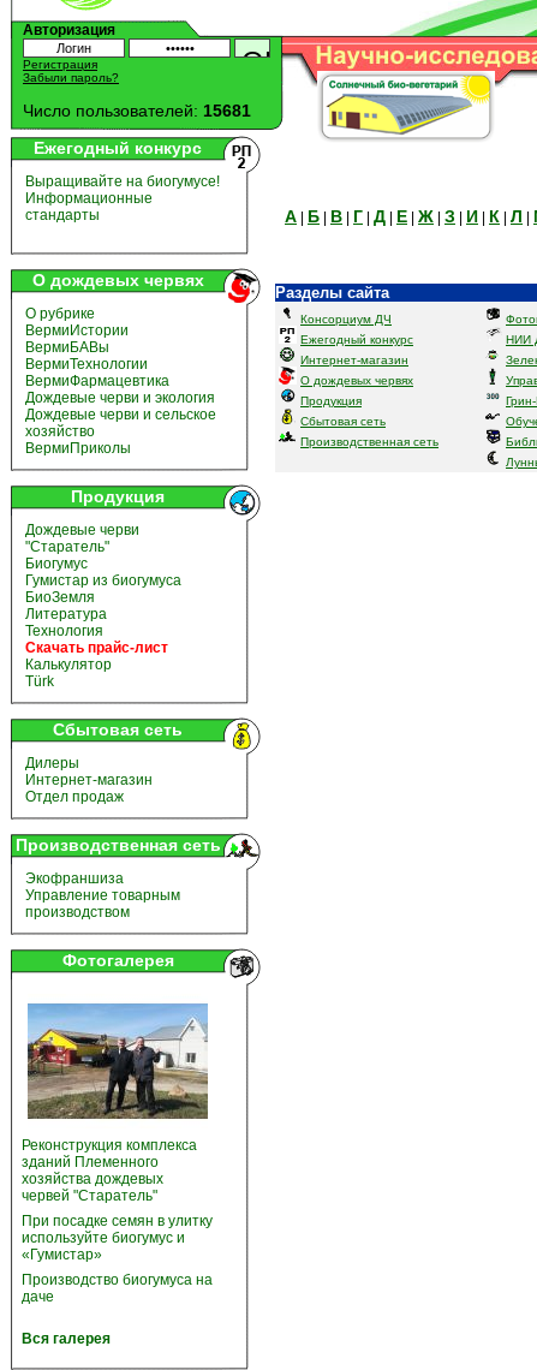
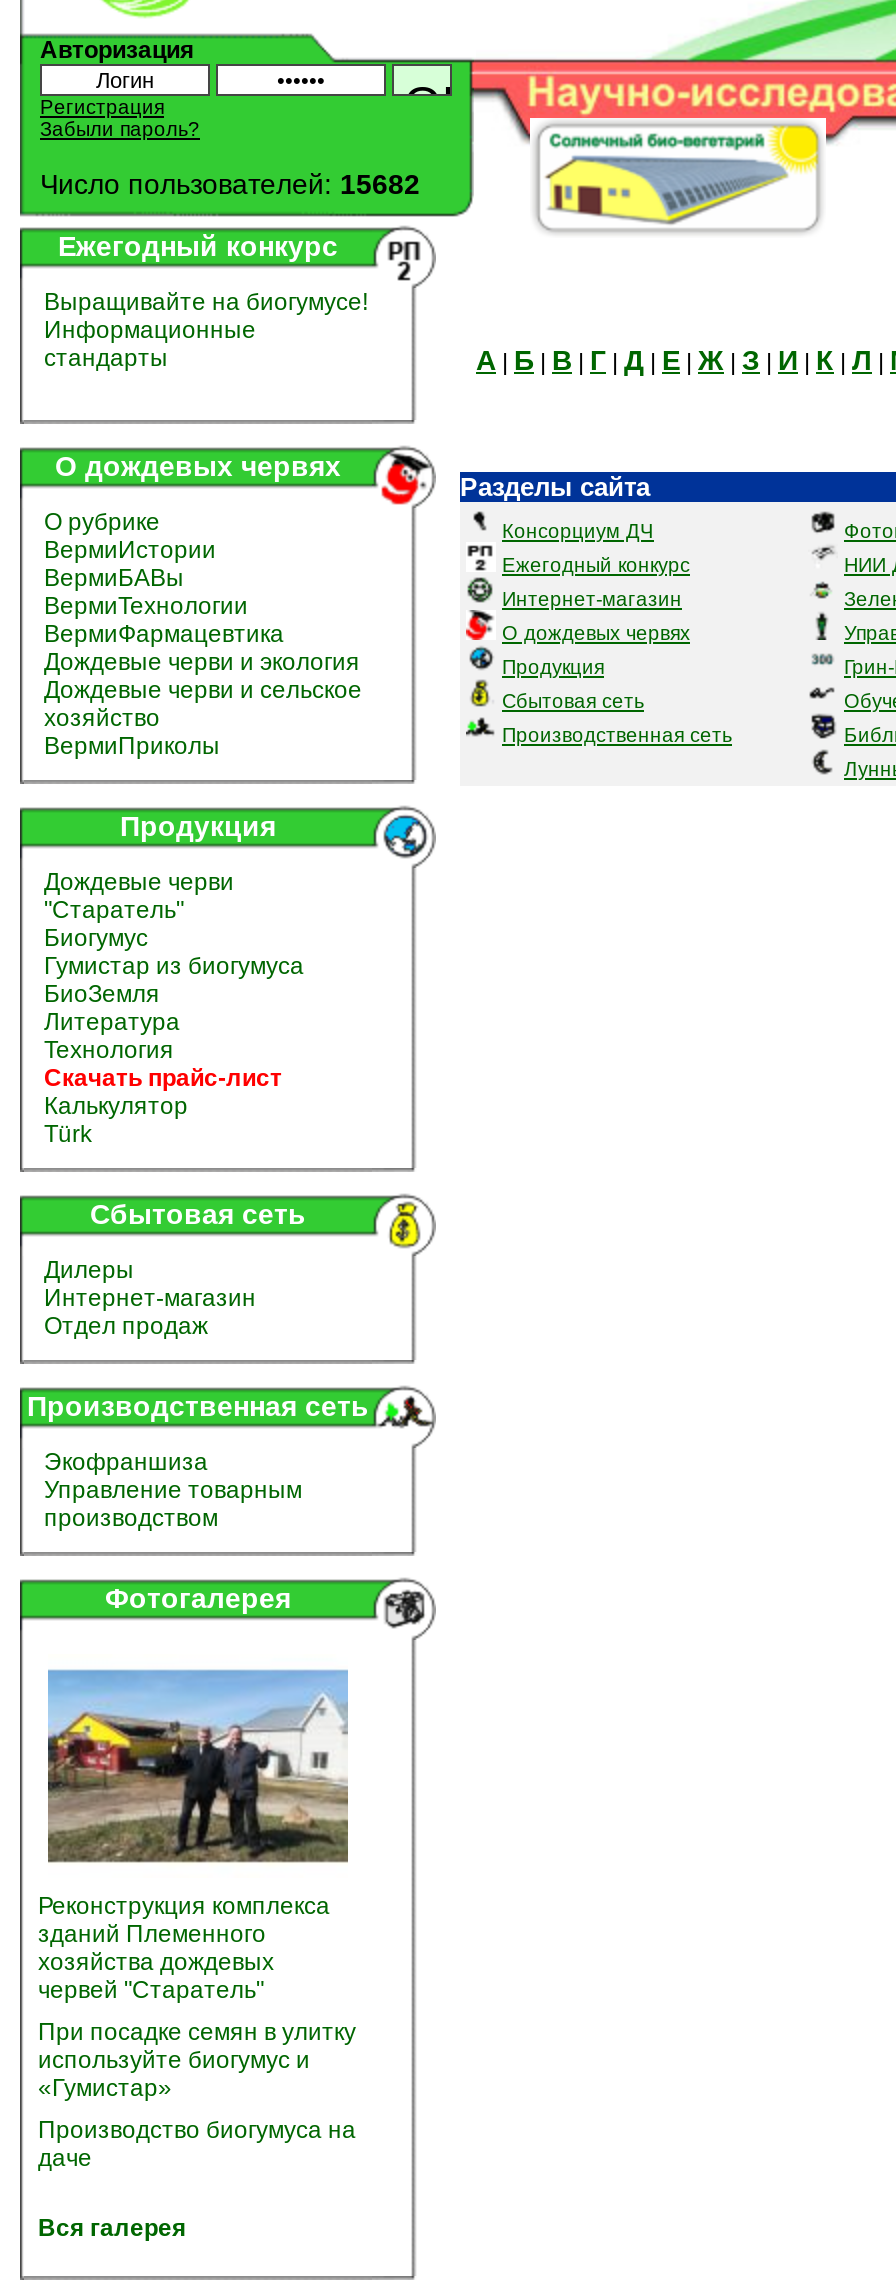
[23,101,251,120] Число пользователей: 15681 -> [40,168,420,200] Число пользователей: 15682

